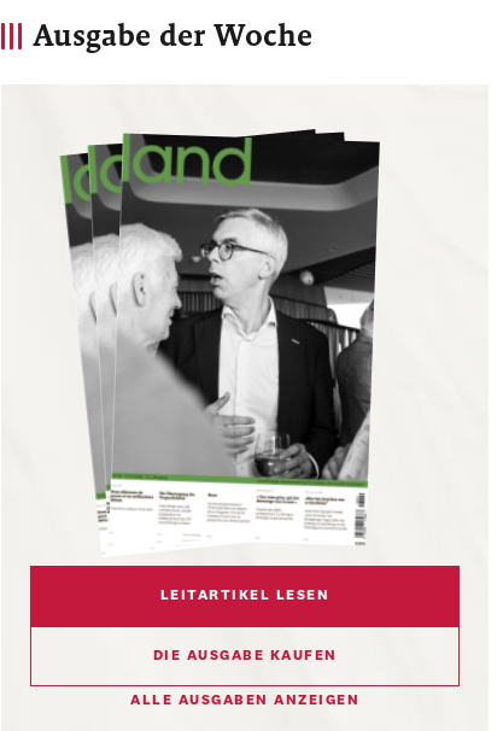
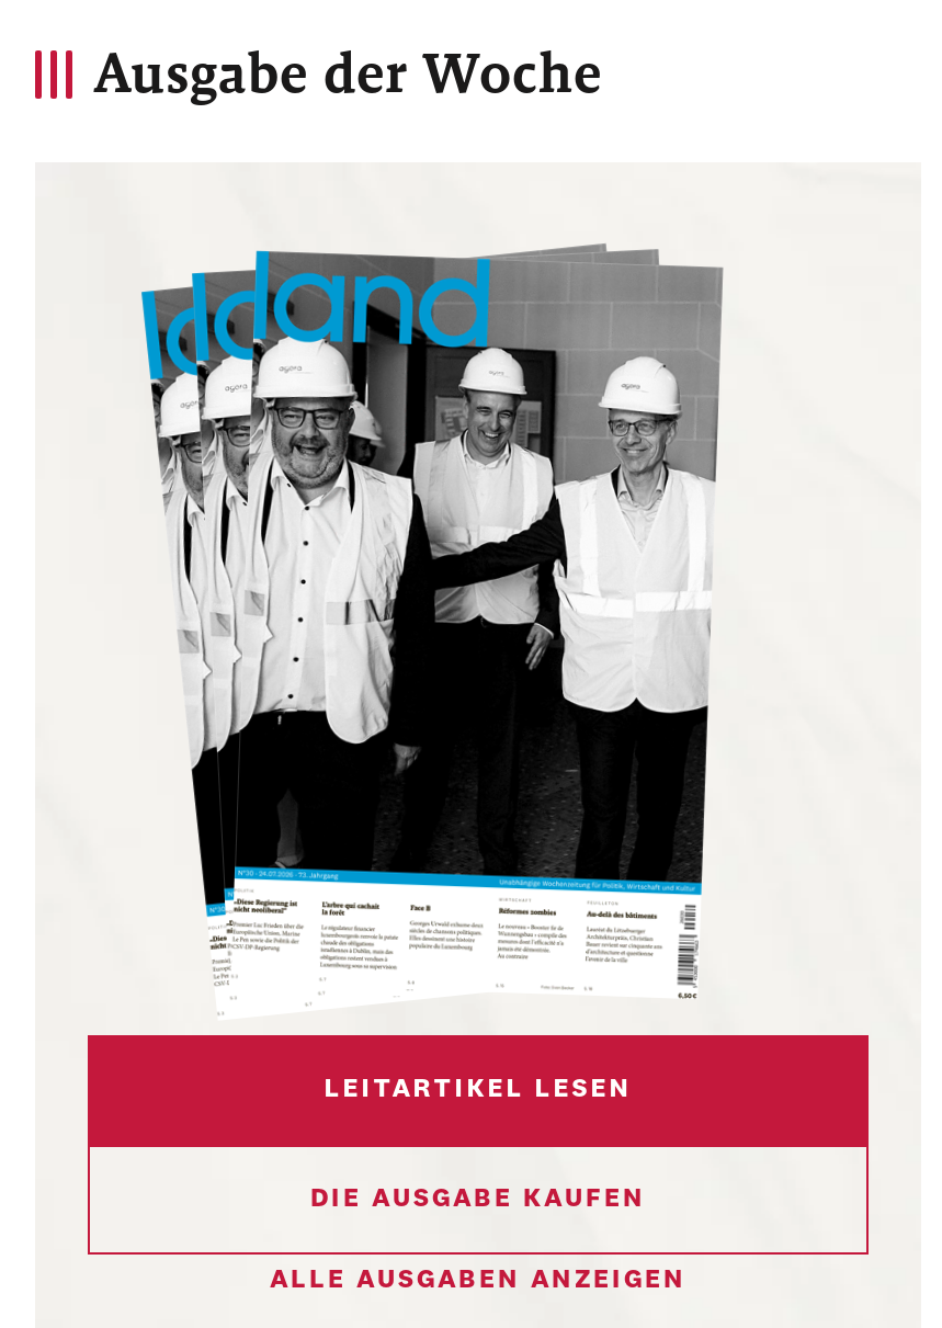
[59,129,380,536] [image] -> [140,246,722,985] [image]

